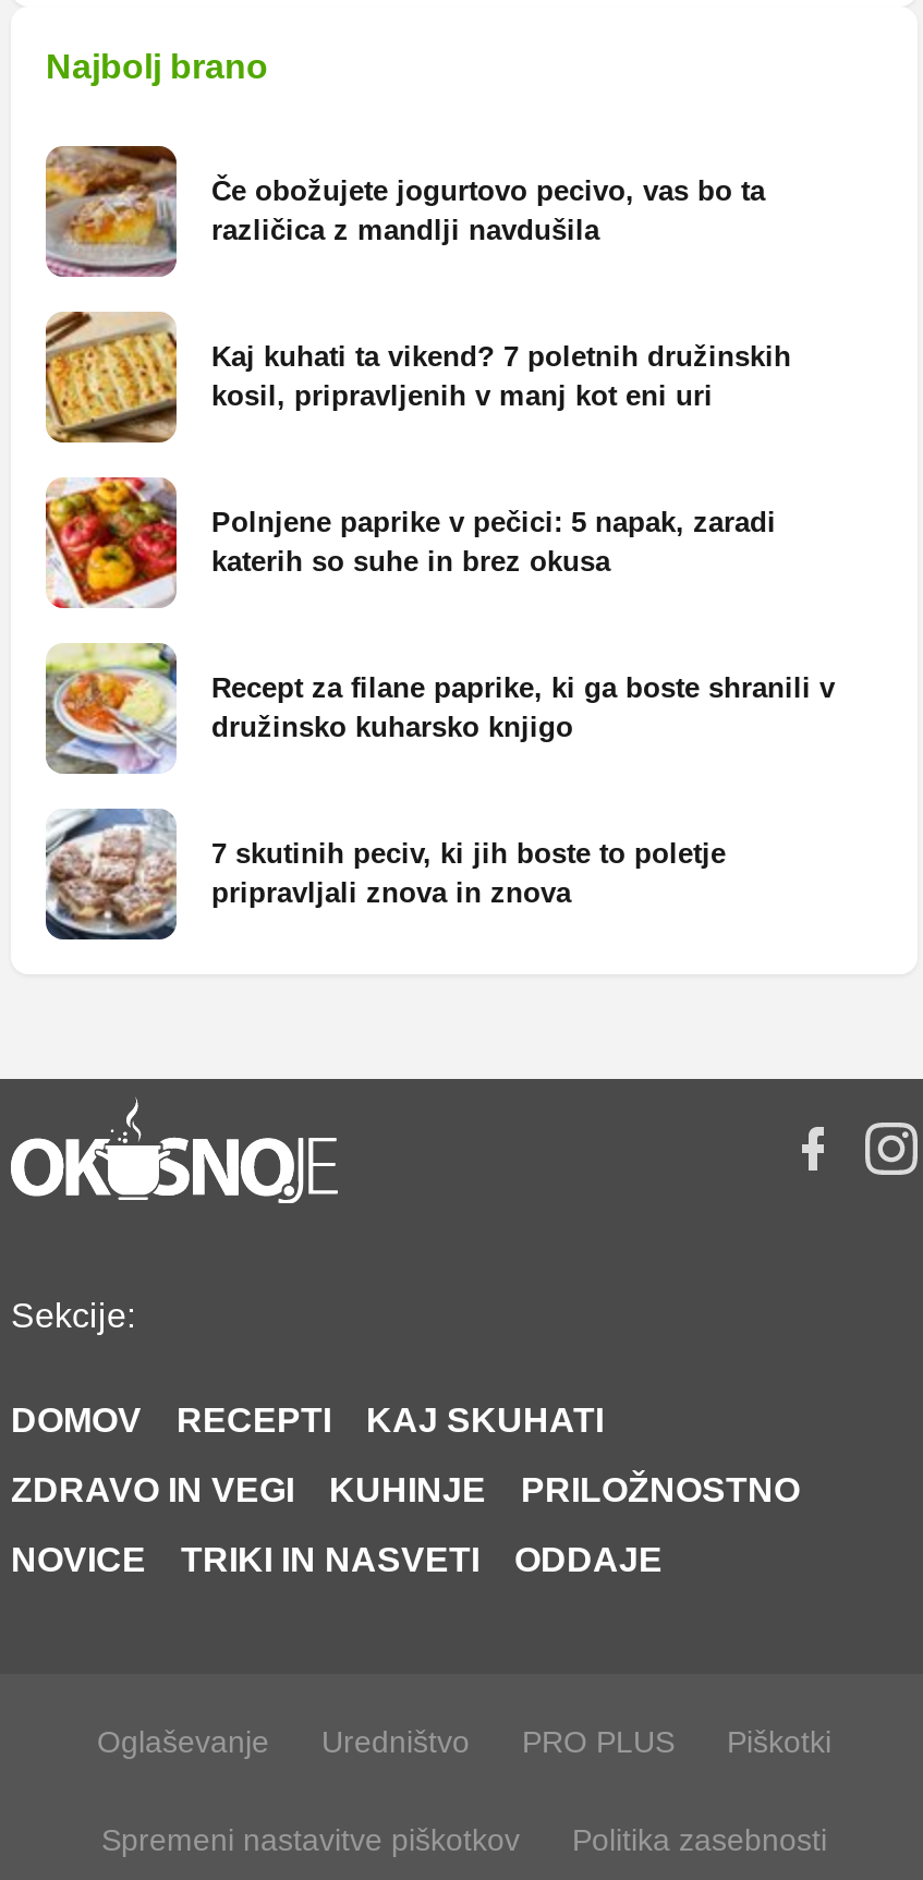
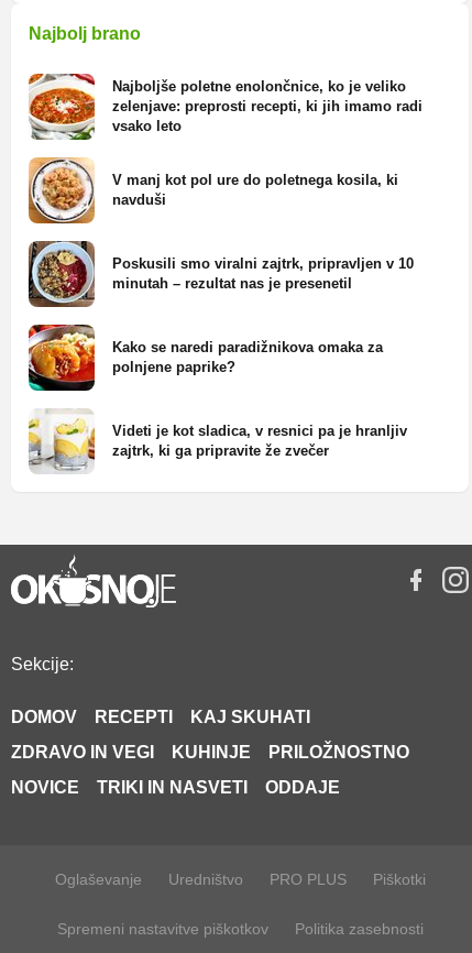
[44,144,765,279] [image] | Če obožujete jogurtovo pecivo, vas bo ta | različica z mandlji navdušila -> [29,73,422,141] [image] | Najboljše poletne enolončnice, ko je veliko | zelenjave: preprosti recepti, ki jih imamo radi | vsako leto
[44,310,791,445] [image] | Kaj kuhati ta vikend? 7 poletnih družinskih | kosil, pripravljenih v manj kot eni uri -> [29,156,398,224] [image] | V manj kot pol ure do poletnega kosila, ki | navduši
[44,475,776,610] [image] | Polnjene paprike v pečici: 5 napak, zaradi | katerih so suhe in brez okusa -> [28,240,414,308] [image] | Poskusili smo viralni zajtrk, pripravljen v 10 | minutah – rezultat nas je presenetil
[44,641,835,776] [image] | Recept za filane paprike, ki ga boste shranili v | družinsko kuharsko knjigo -> [28,324,383,392] [image] | Kako se naredi paradižnikova omaka za | polnjene paprike?
[44,806,726,942] [image] | 7 skutinih peciv, ki jih boste to poletje | pripravljali znova in znova -> [28,408,407,474] [image] | Videti je kot sladica, v resnici pa je hranljiv | zajtrk, ki ga pripravite že zvečer

